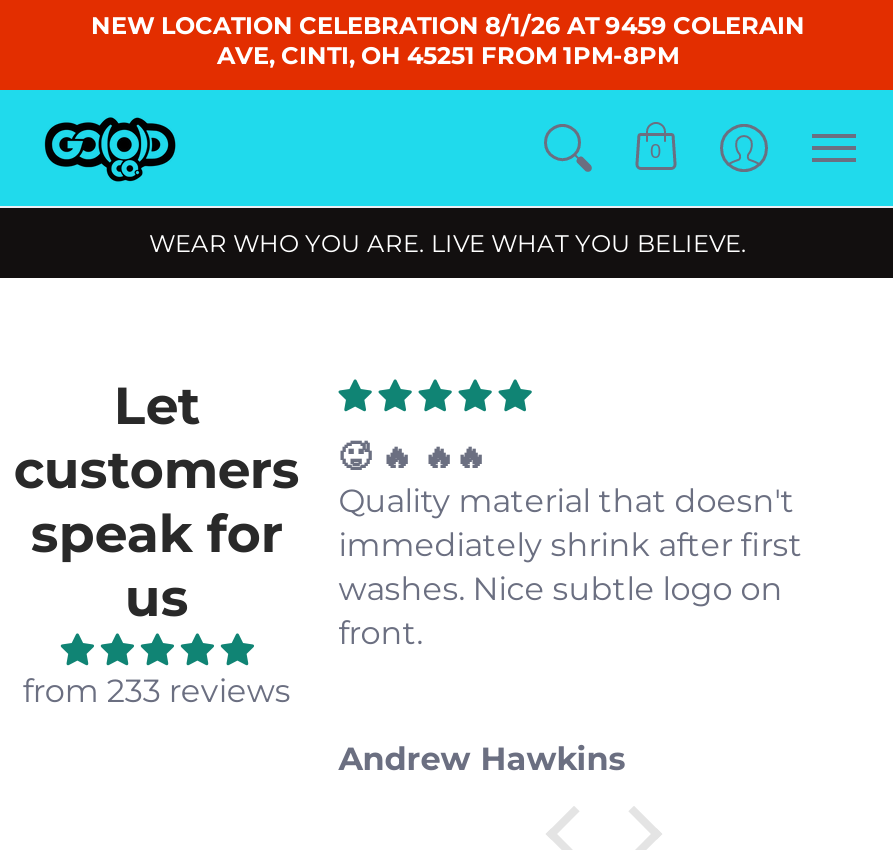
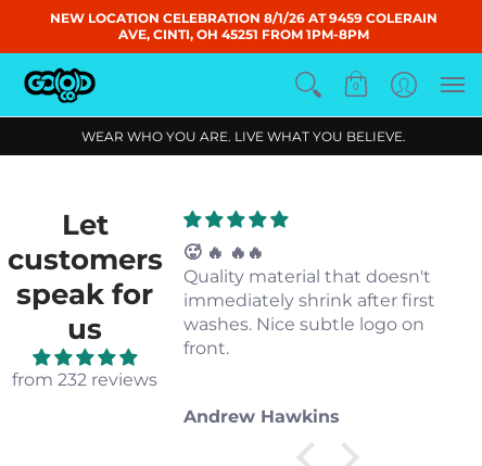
[23,672,291,710] from 233 reviews -> [12,369,158,390] from 232 reviews

